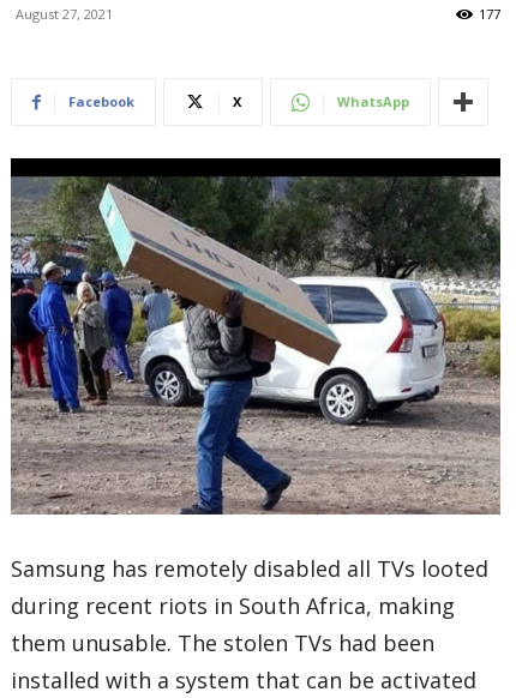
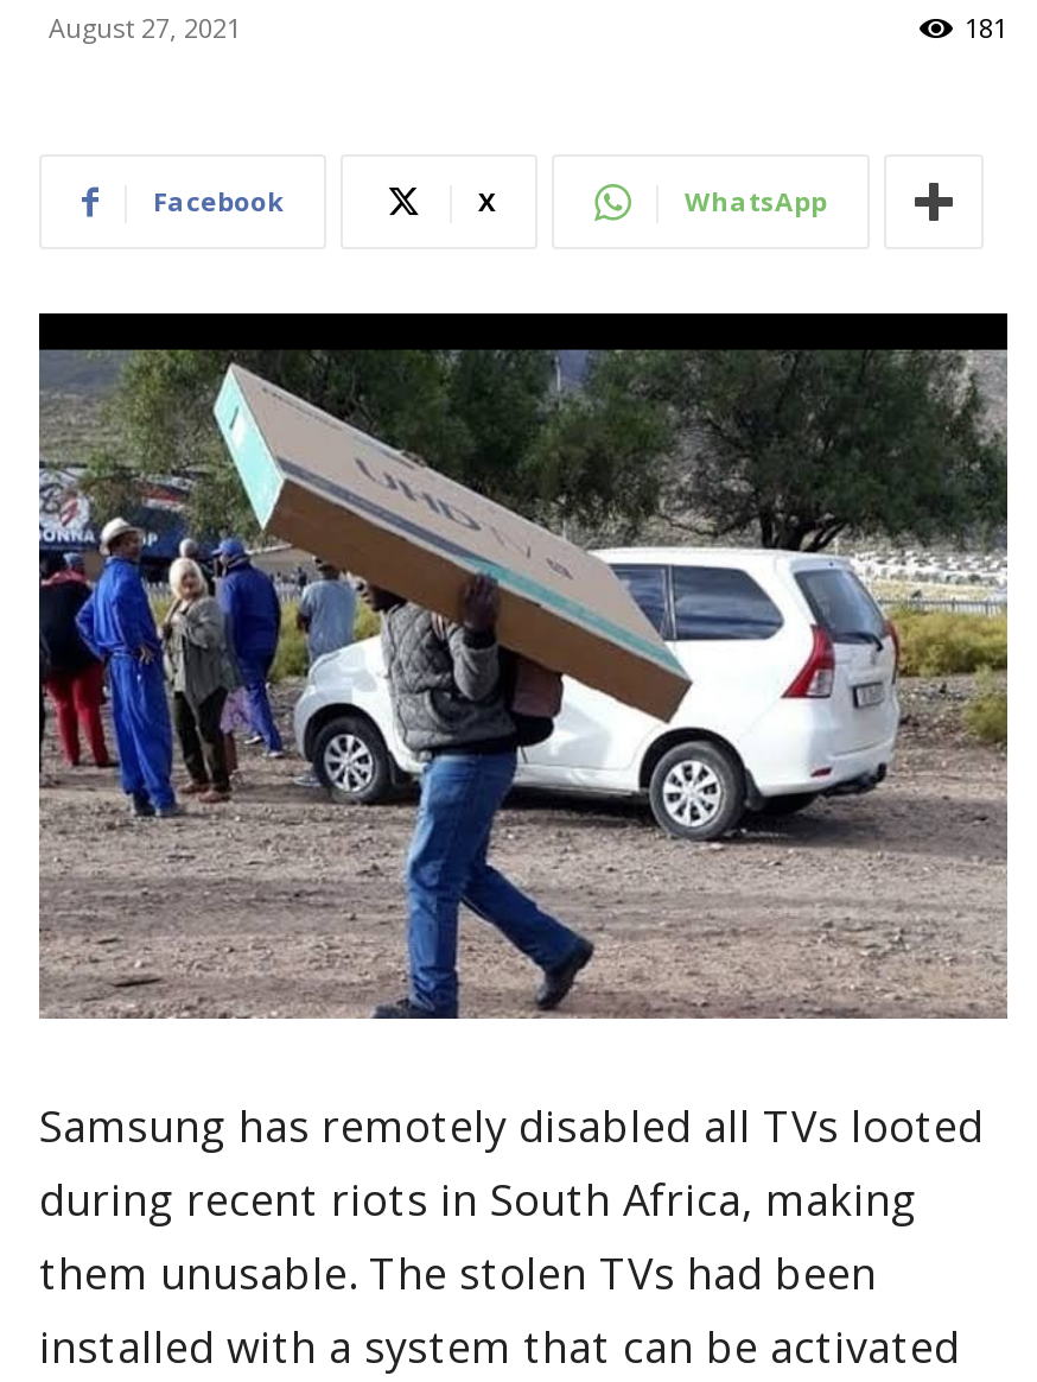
[479,5,500,23] 177 -> [965,9,1007,45] 181

